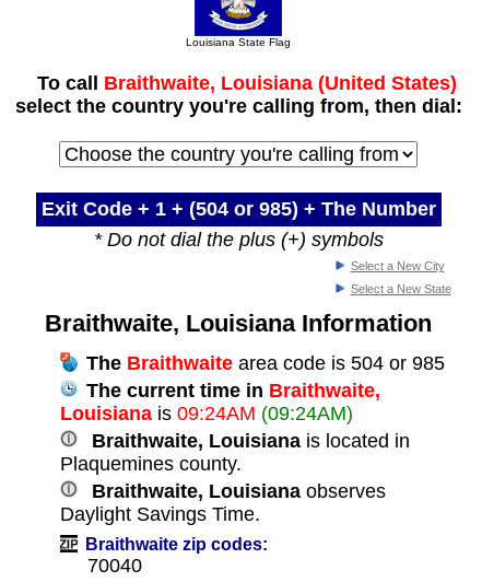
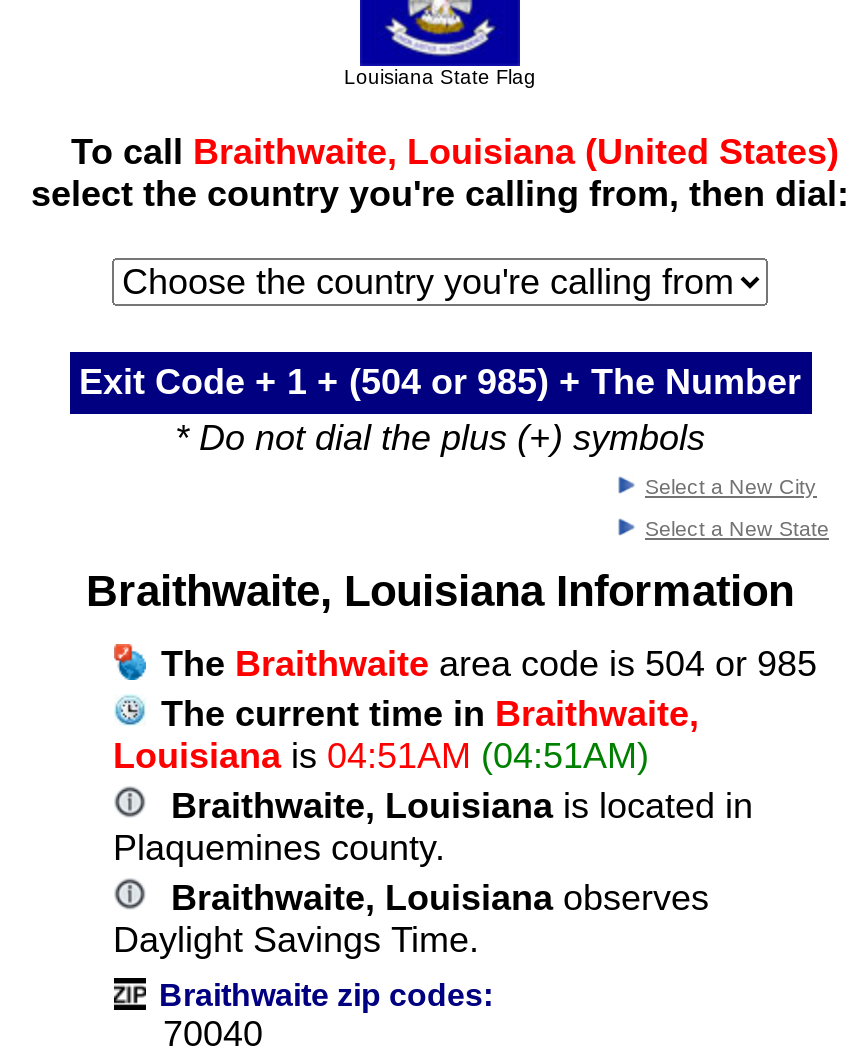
[60,402,352,424] Louisiana is 09:24AM (09:24AM) -> [113,735,649,775] Louisiana is 04:51AM (04:51AM)

